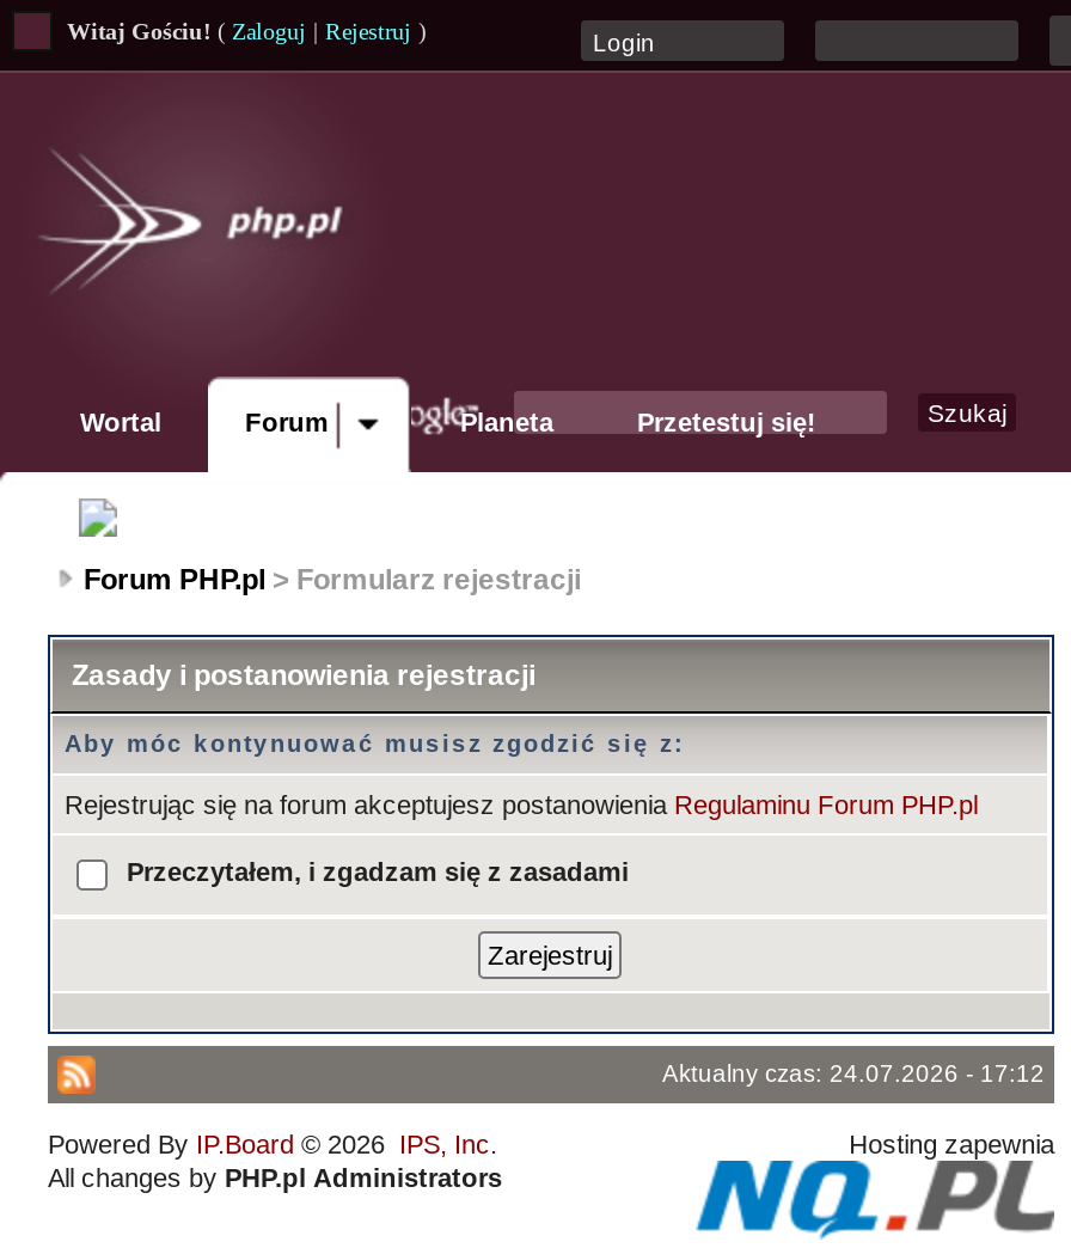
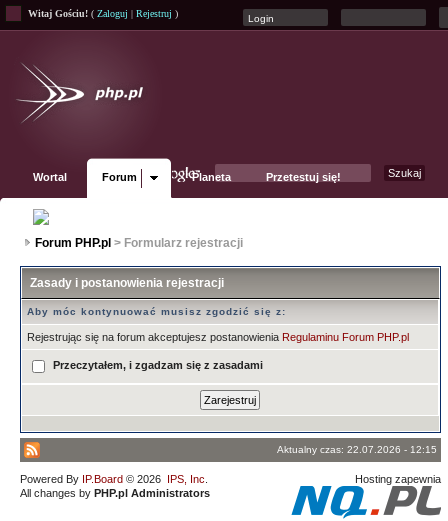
[662,1060,1045,1087] Aktualny czas: 24.07.2026 - 17:12 -> [277,444,437,455] Aktualny czas: 22.07.2026 - 12:15

